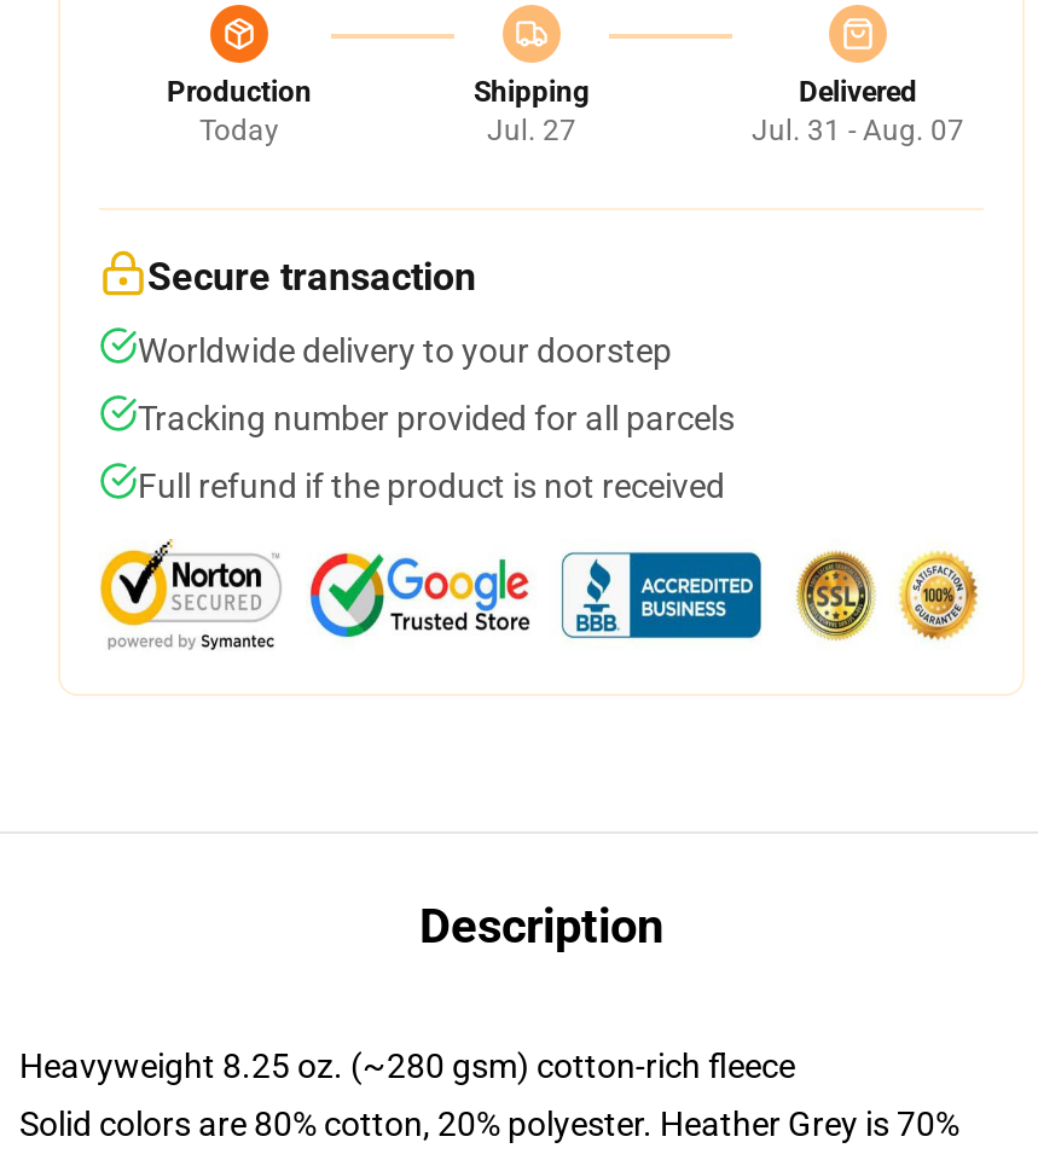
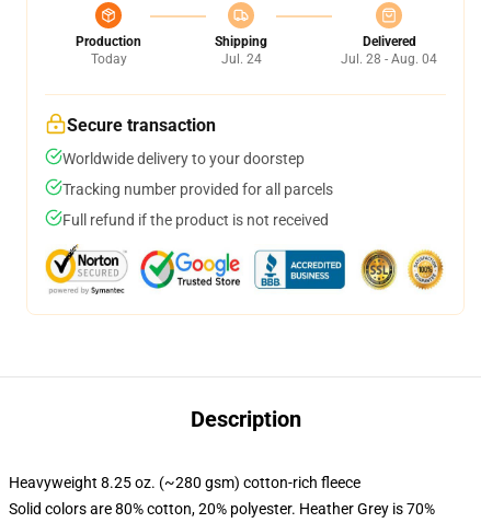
[487,114,576,147] Jul. 27 -> [221,51,261,67] Jul. 24
[752,114,964,147] Jul. 31 - Aug. 07 -> [341,51,437,67] Jul. 28 - Aug. 04

